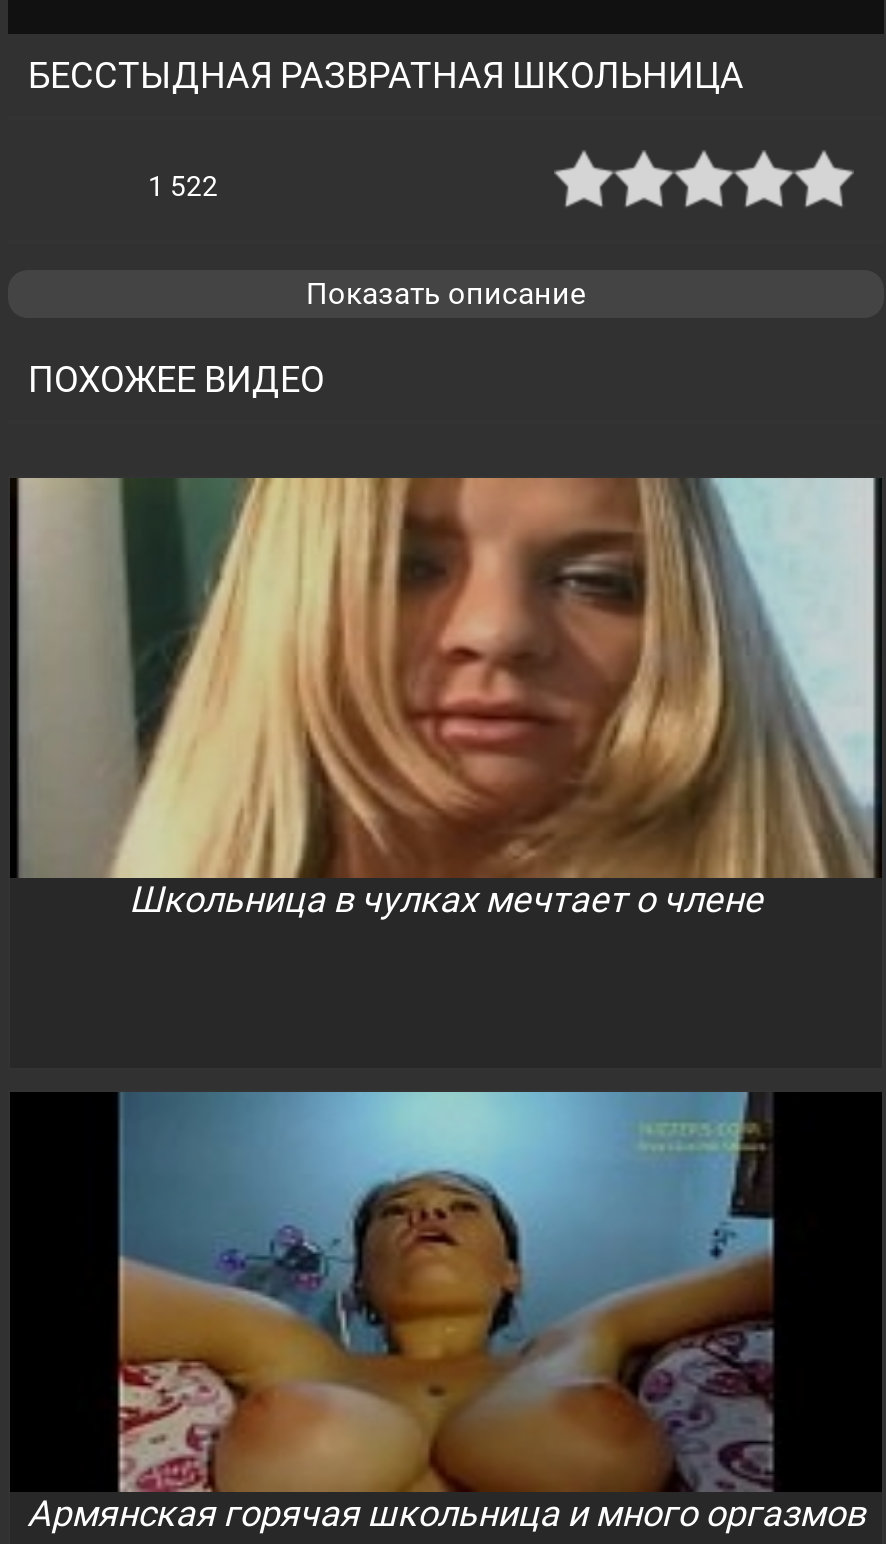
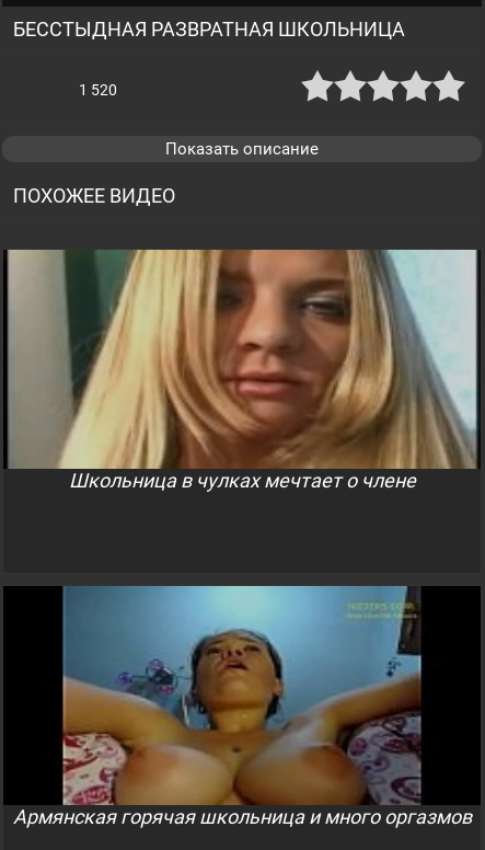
[148,170,218,202] 1 522 -> [79,81,117,99] 1 520

